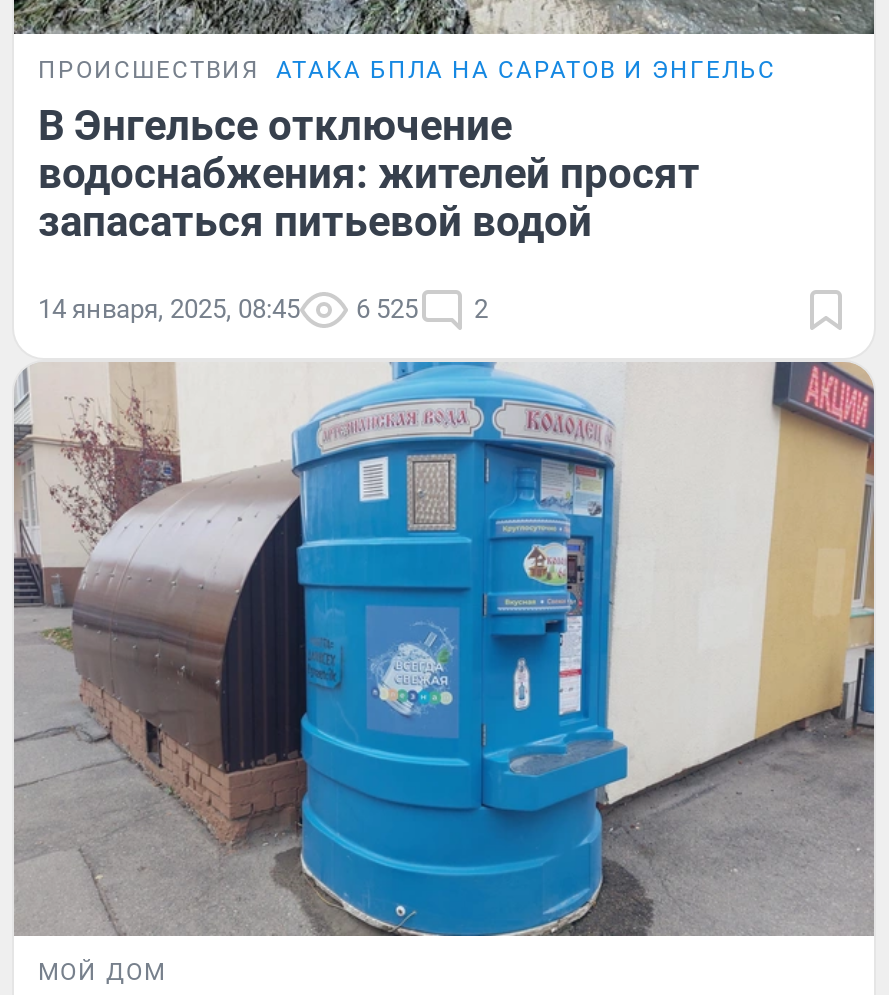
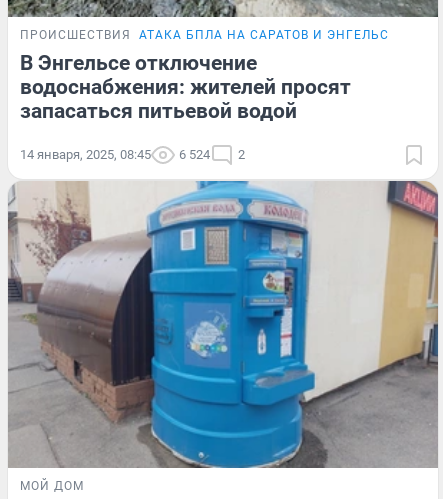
[38,294,488,324] 14 января, 2025, 08:45 6 525 2 -> [20,147,245,162] 14 января, 2025, 08:45 6 524 2

